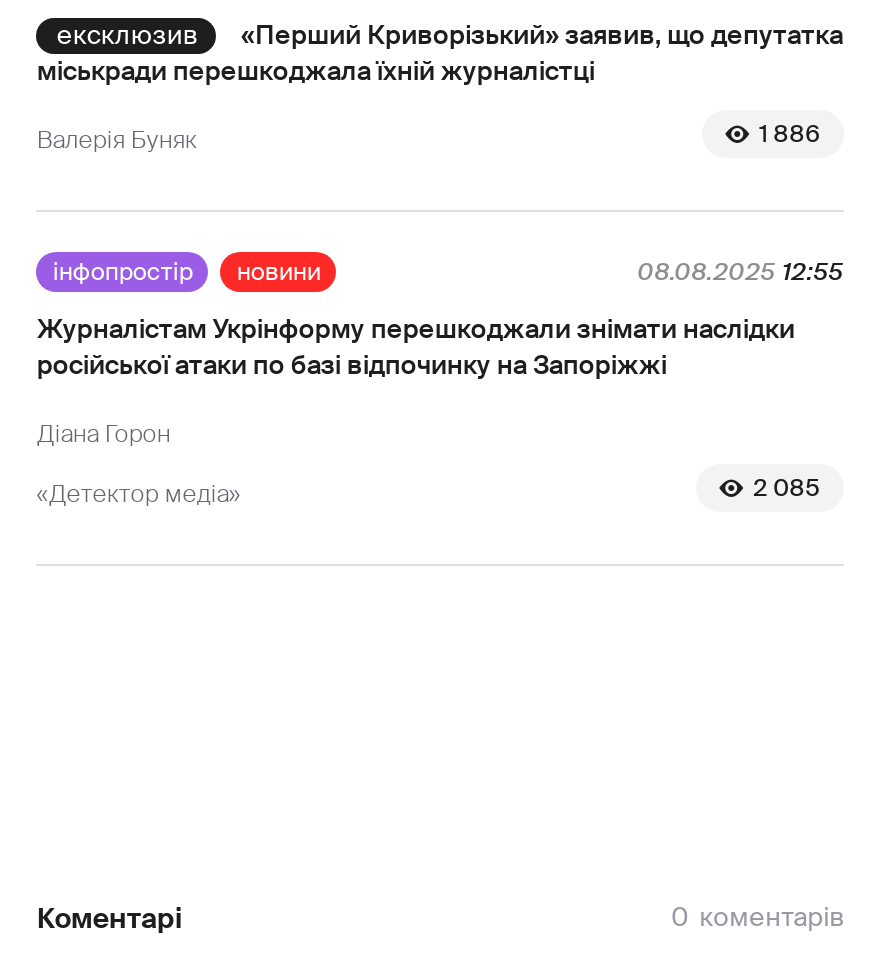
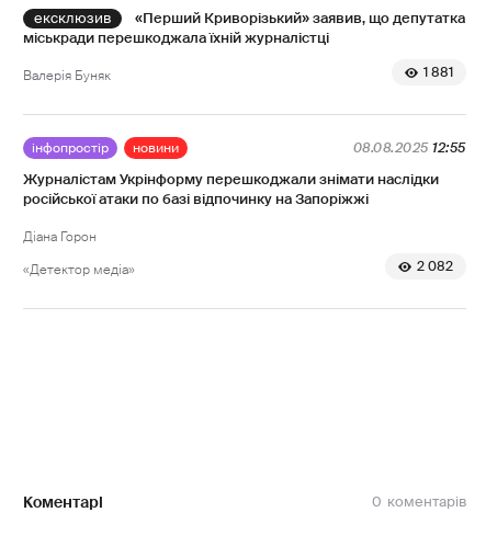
[759,119,819,151] 1 886 -> [423,64,453,82] 1 881
[753,473,819,505] 2 085 -> [416,258,453,276] 2 082

